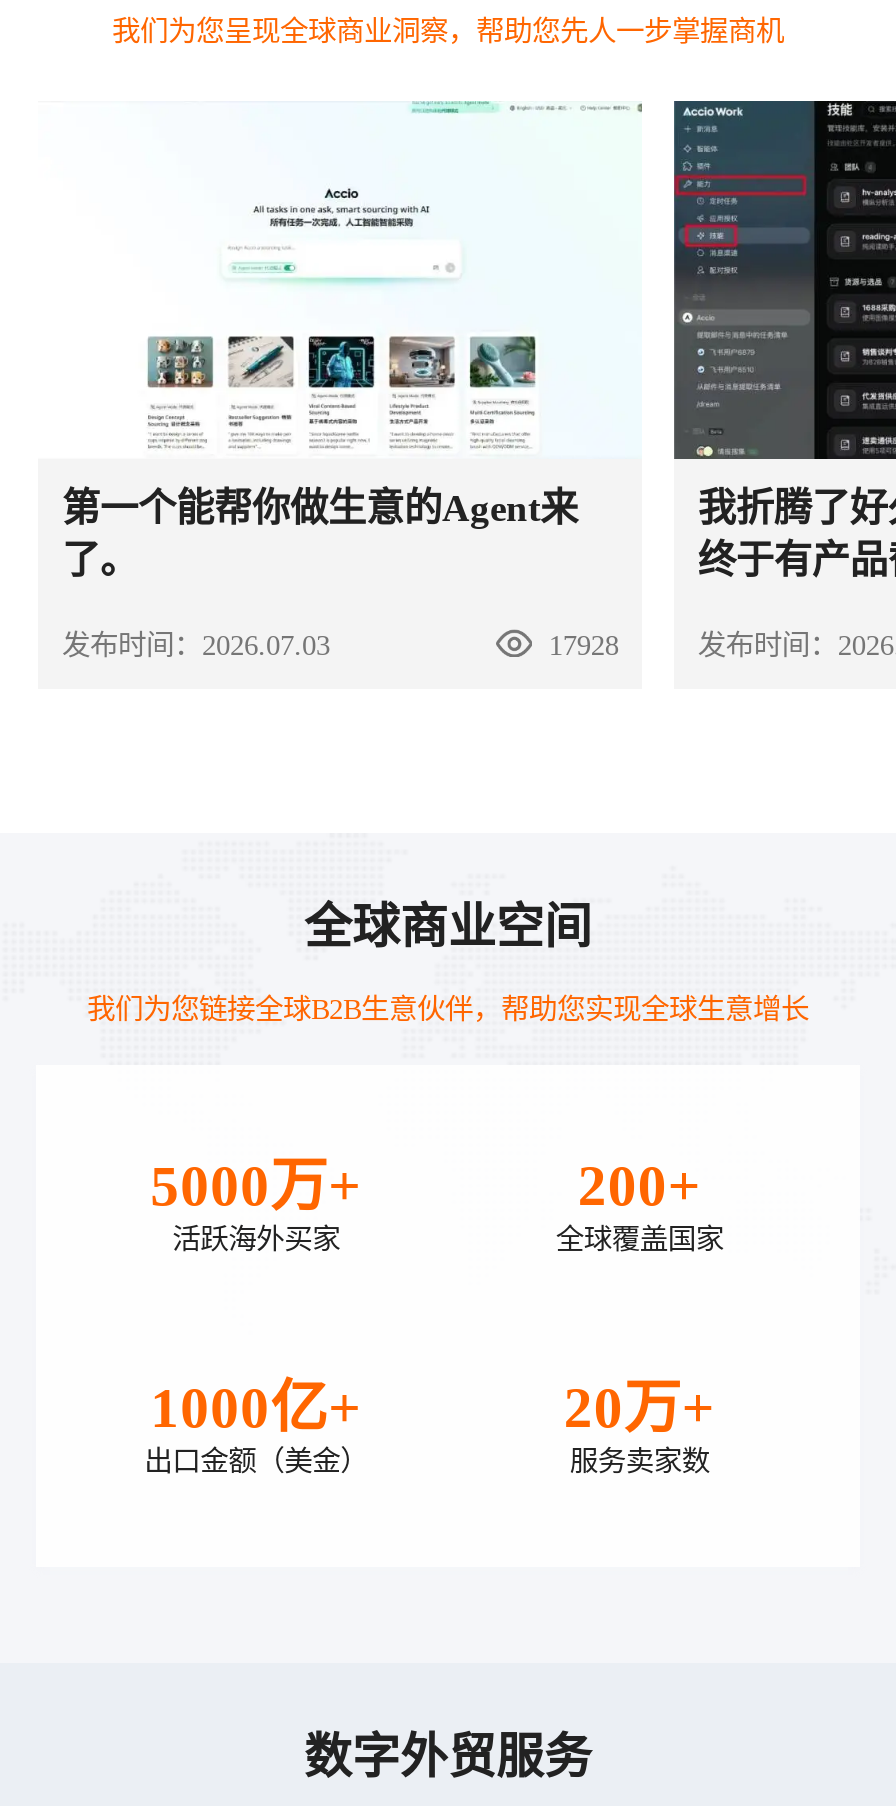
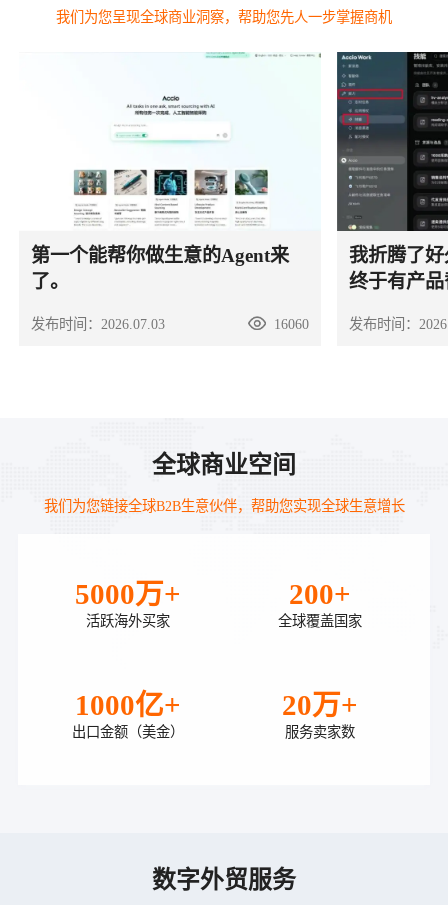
[549,628,619,660] 17928 -> [274,315,309,331] 16060

